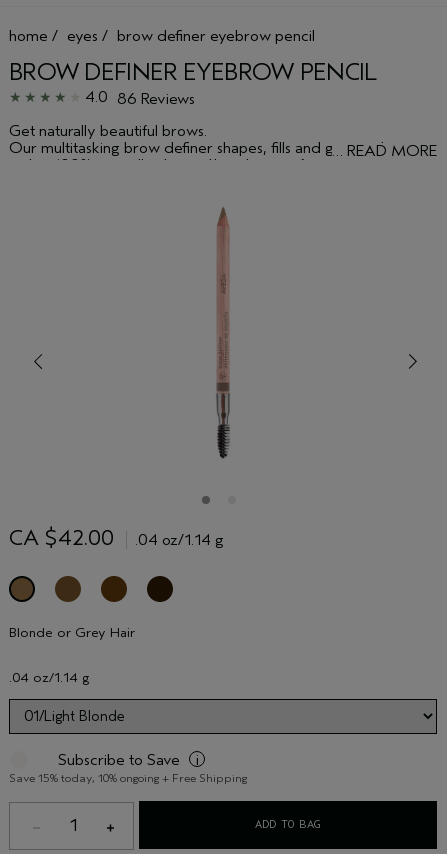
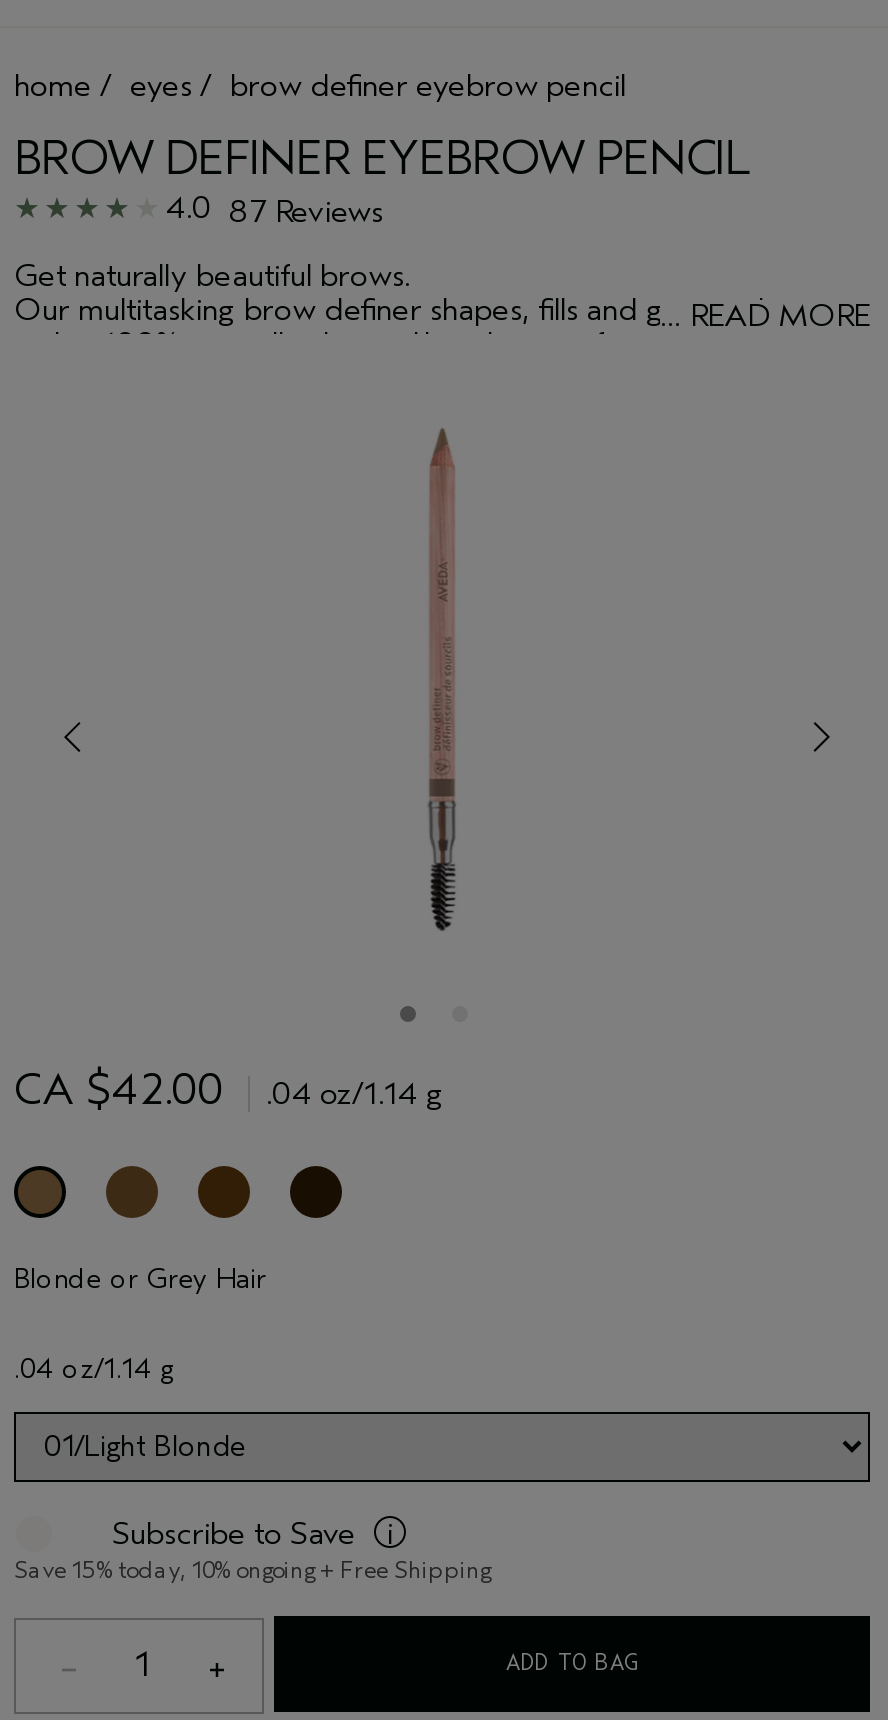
[85,88,194,108] 4.0 86 Reviews -> [166,190,383,230] 4.0 87 Reviews

